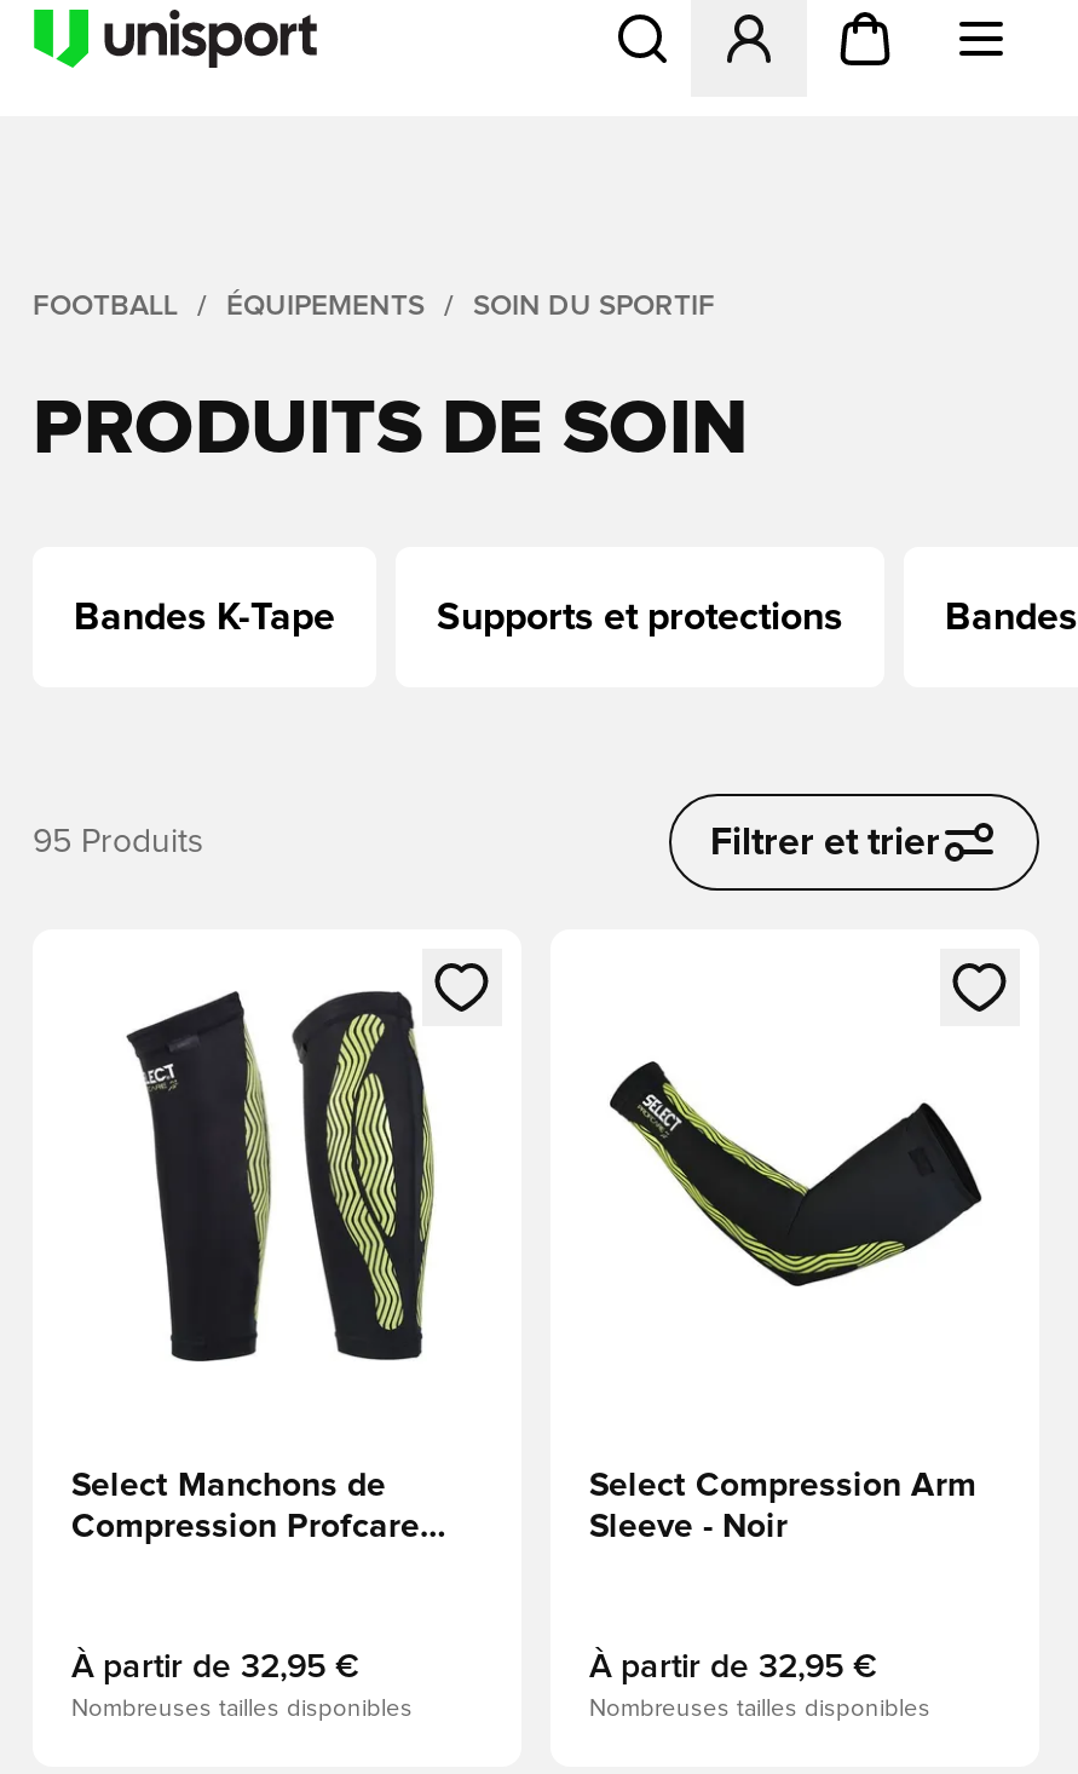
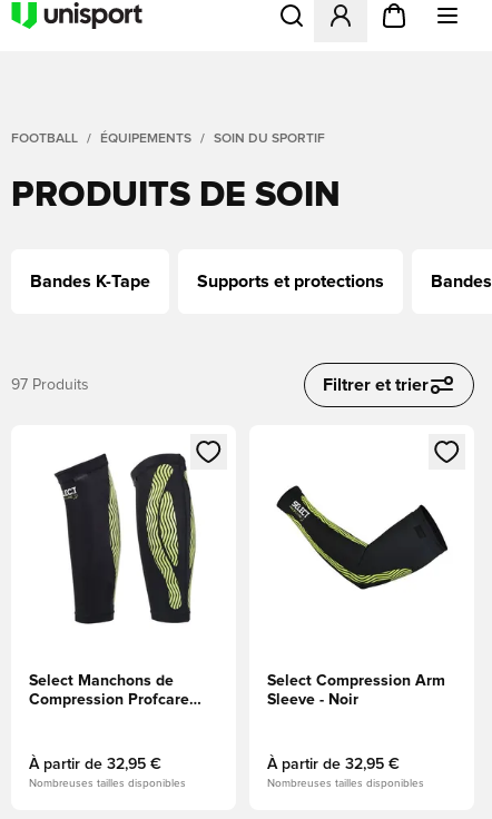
[33,825,204,859] 95 Produits -> [11,377,89,393] 97 Produits

